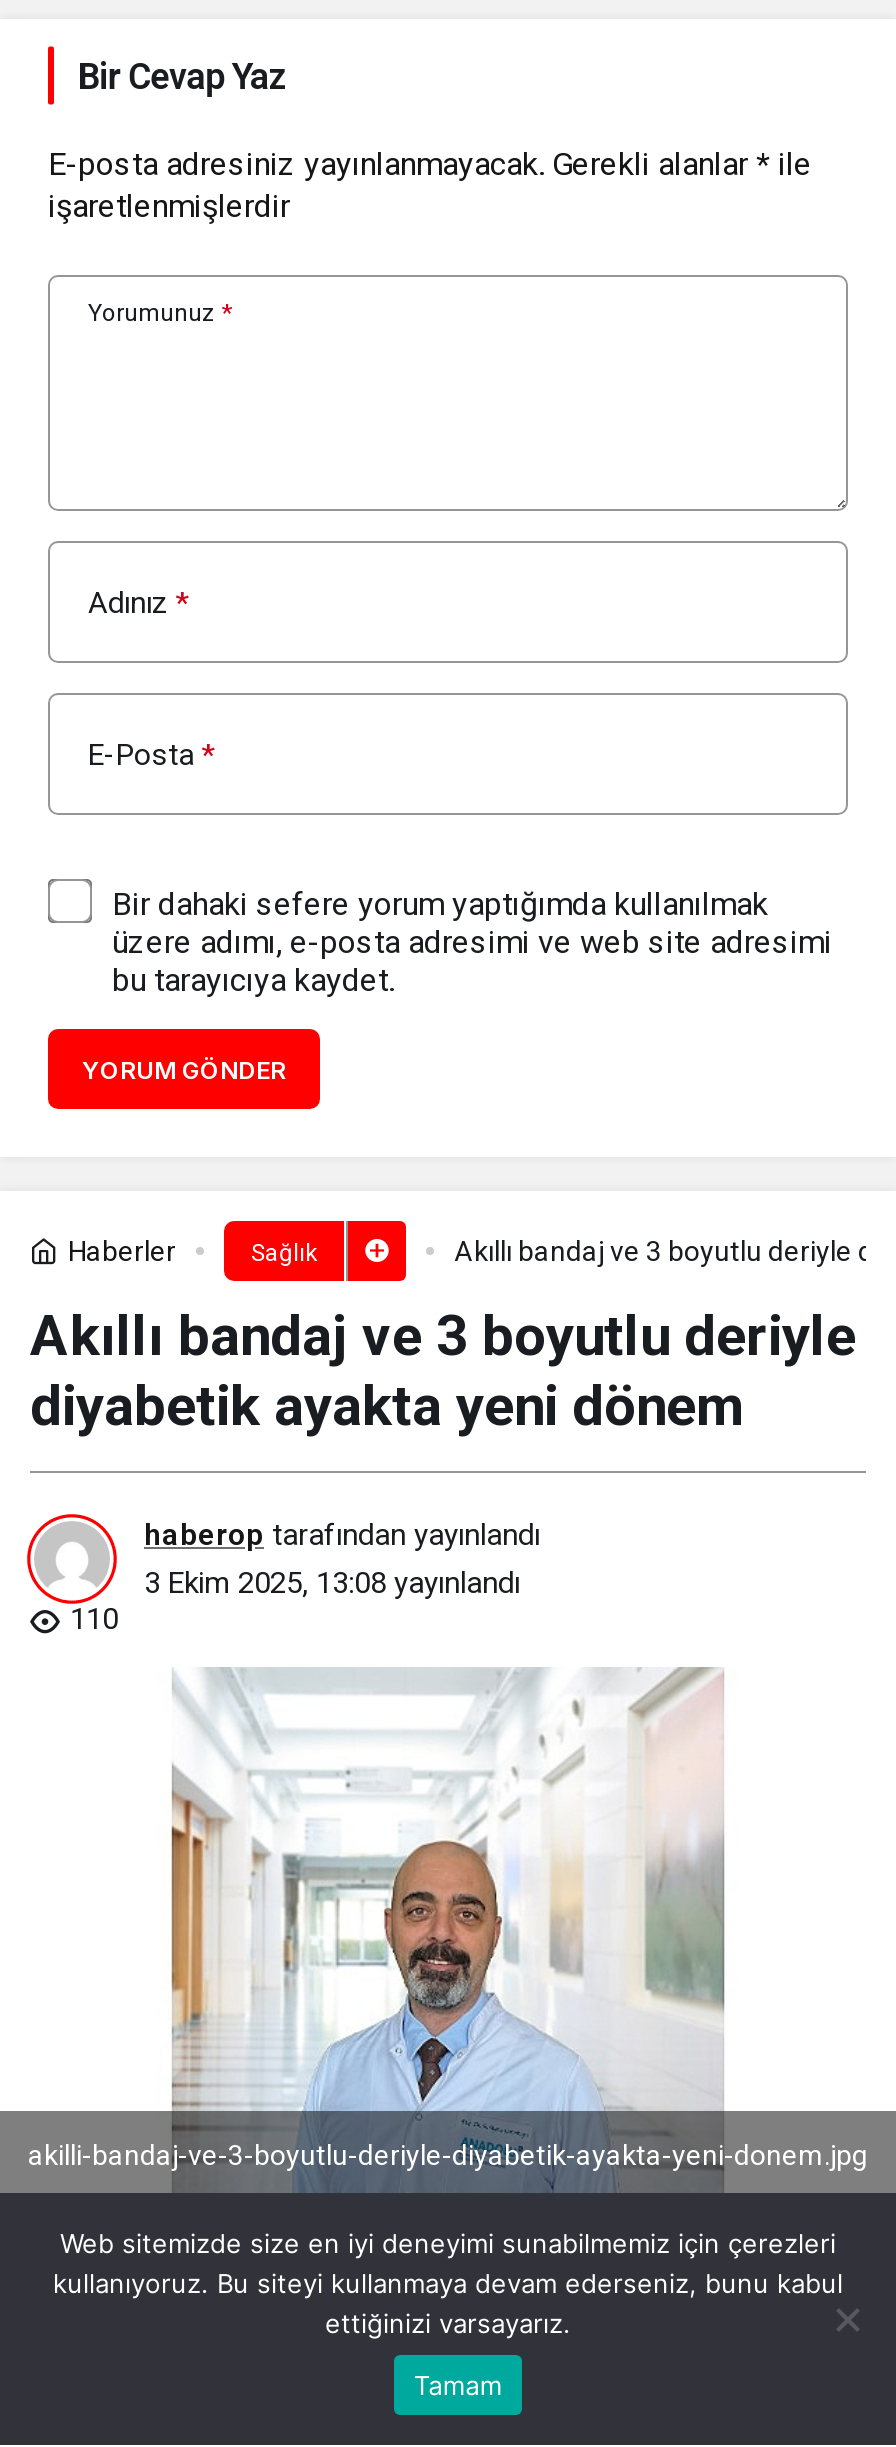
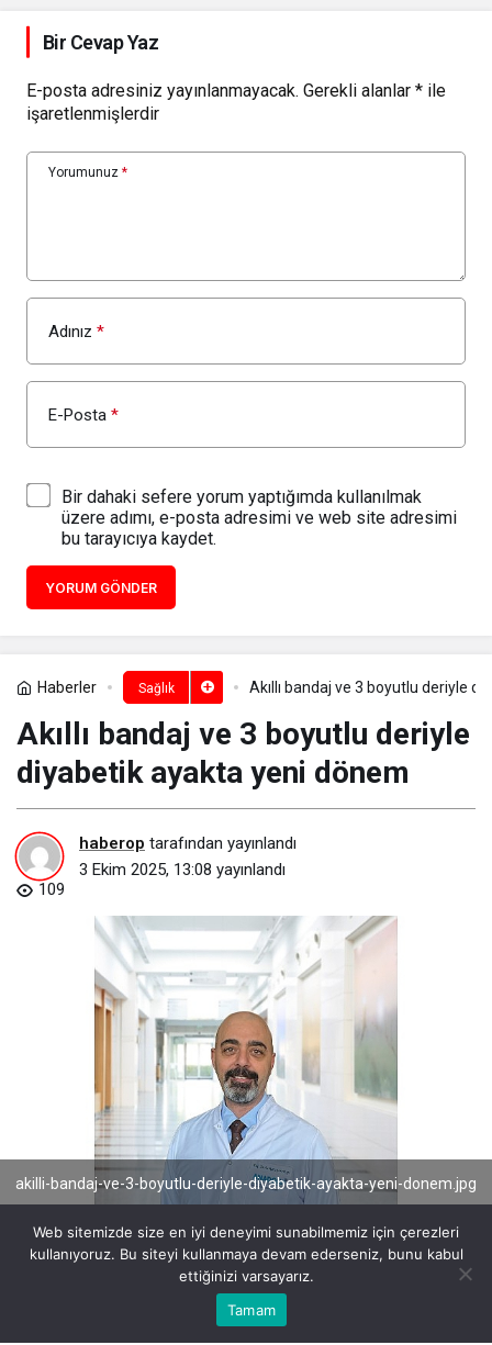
[70,1602,118,1638] 110 -> [38,880,65,900] 109

